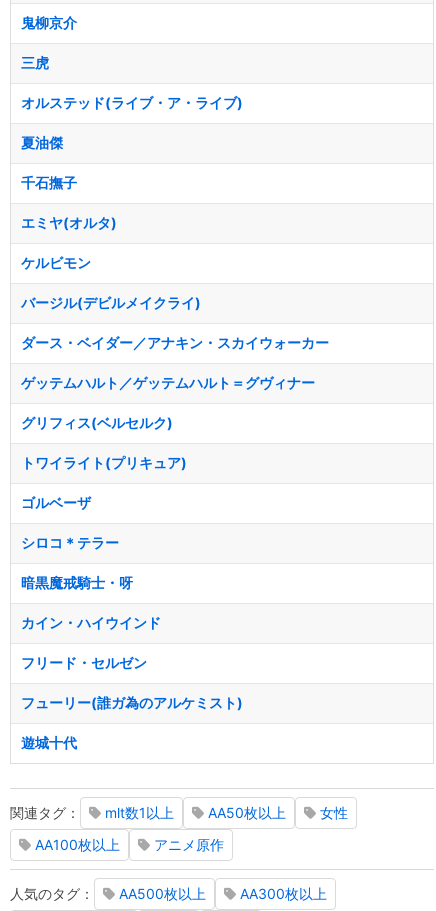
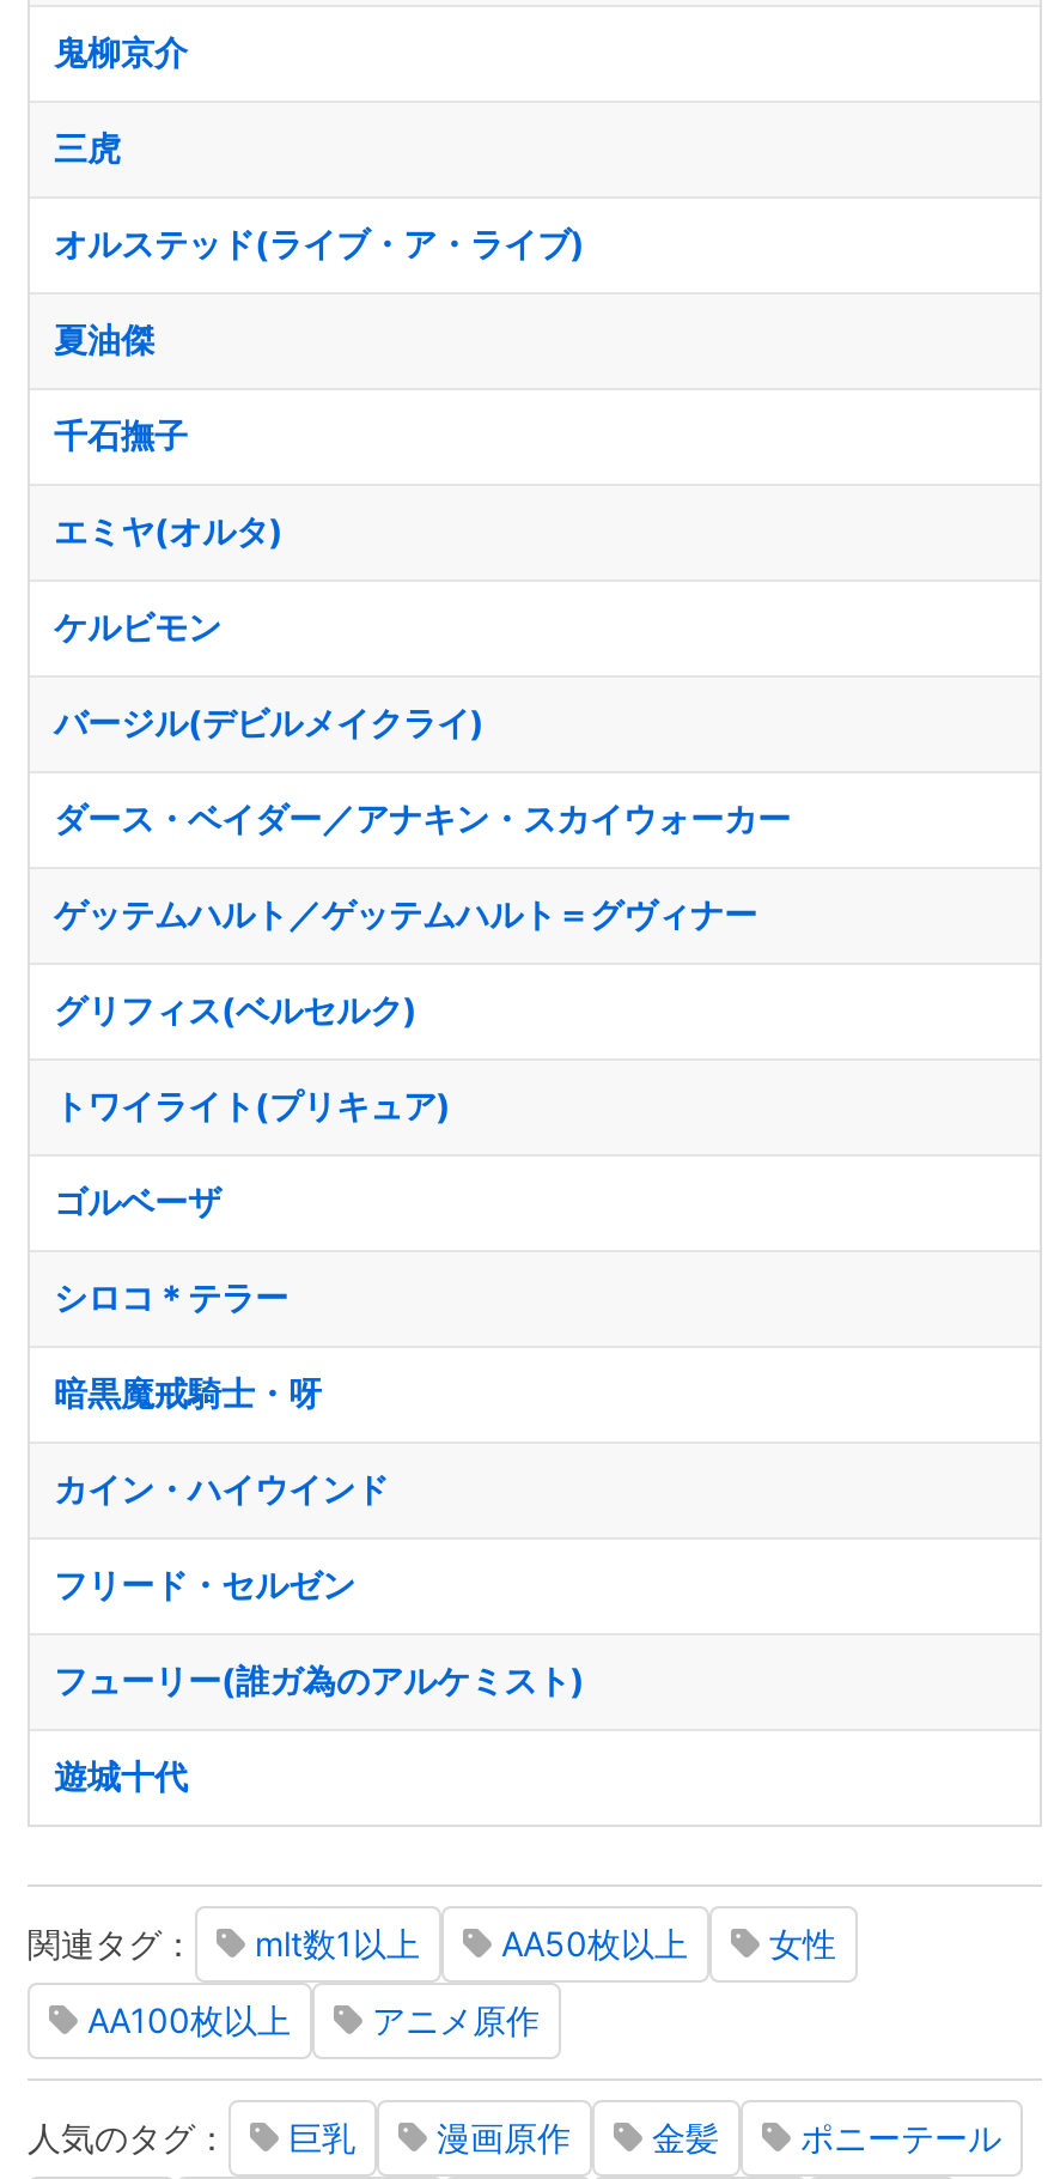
[119,885,327,902] AA500枚以上 | AA300枚以上 -> [288,2117,1001,2157] 巨乳 | 漫画原作 | 金髪 | ポニーテール

